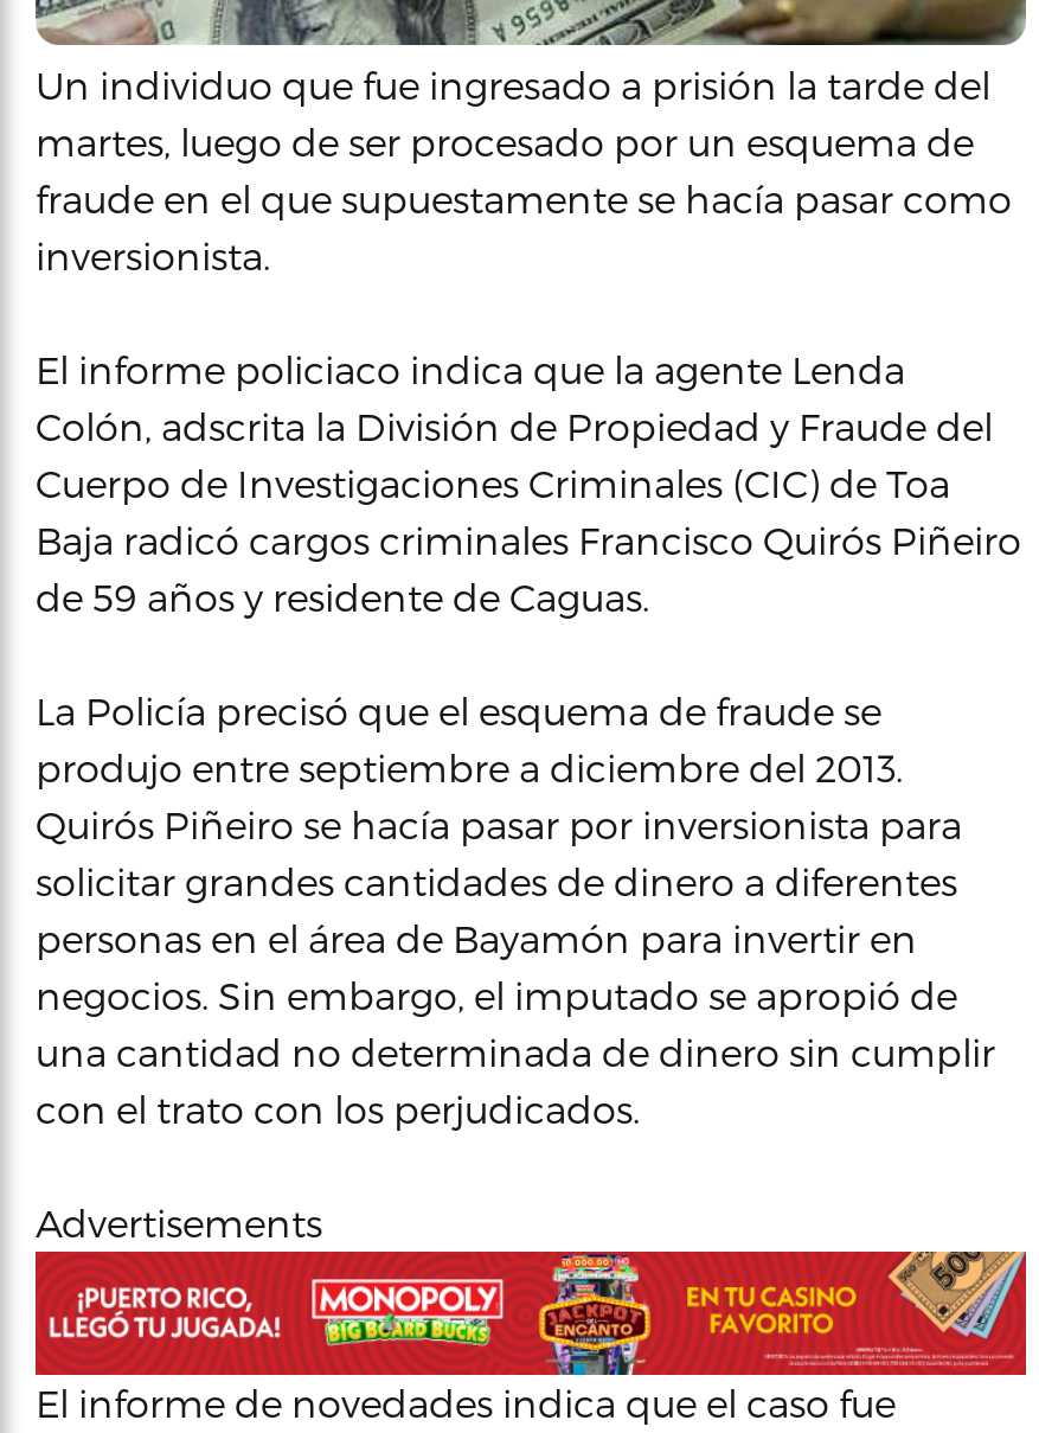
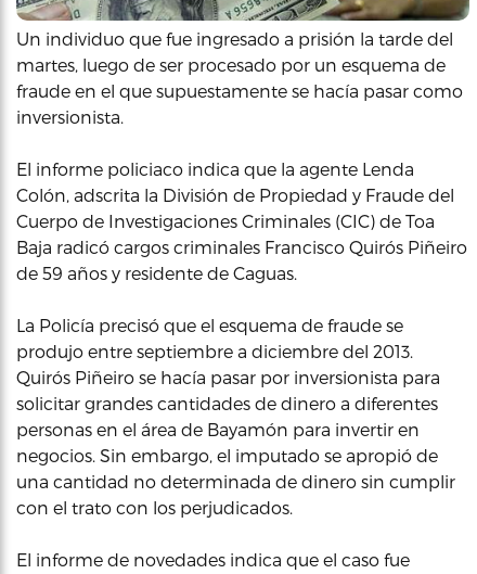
[36,1200,322,1245] Advertisements -> none
[33,1247,1028,1377] [image] -> none

